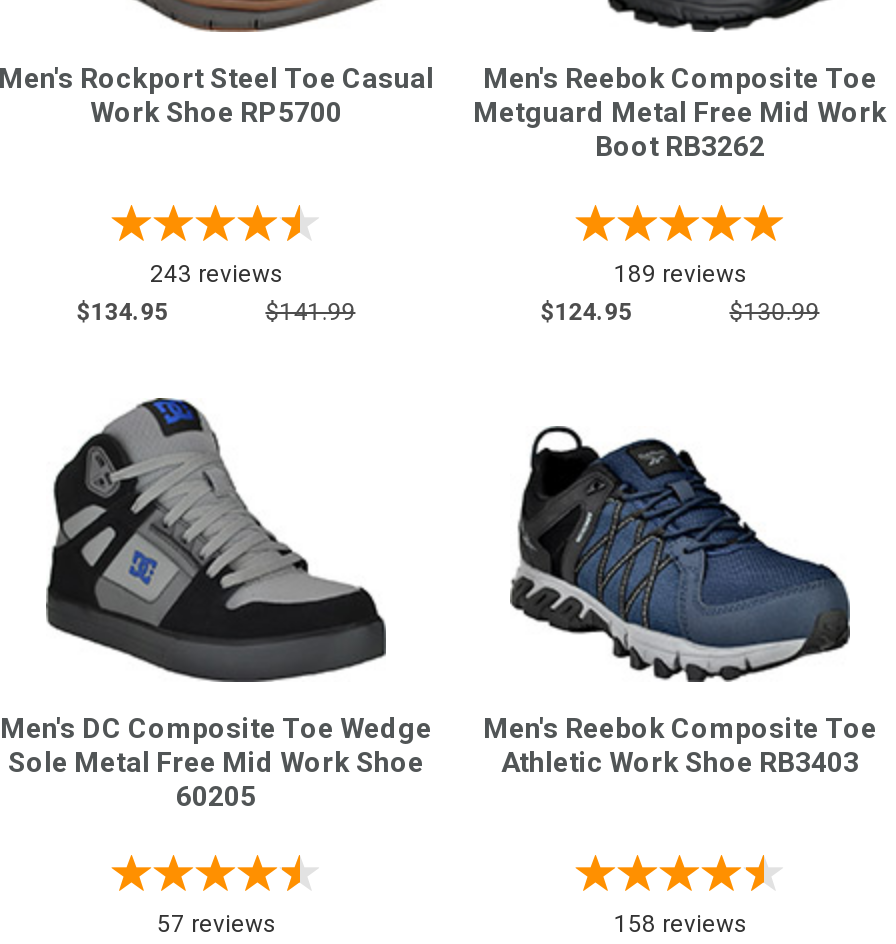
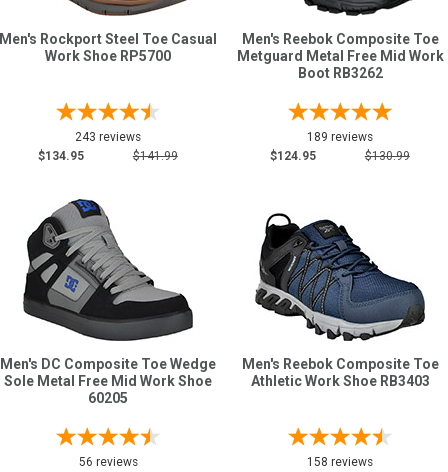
[157,910,275,938] 57 reviews -> [78,455,137,469] 56 reviews

